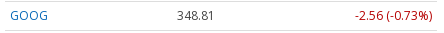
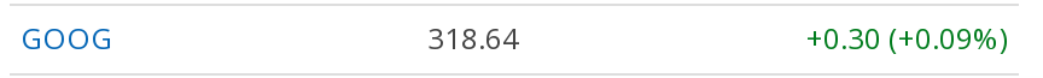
[177,7,215,24] 348.81 -> [427,18,519,58] 318.64
[355,7,432,24] -2.56 (-0.73%) -> [806,18,1007,58] +0.30 (+0.09%)

